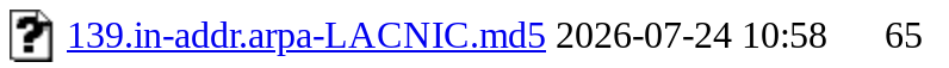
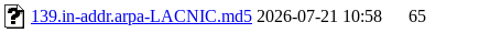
[67,15,827,56] 139.in-addr.arpa-LACNIC.md5 2026-07-24 10:58 -> [31,7,382,26] 139.in-addr.arpa-LACNIC.md5 2026-07-21 10:58

